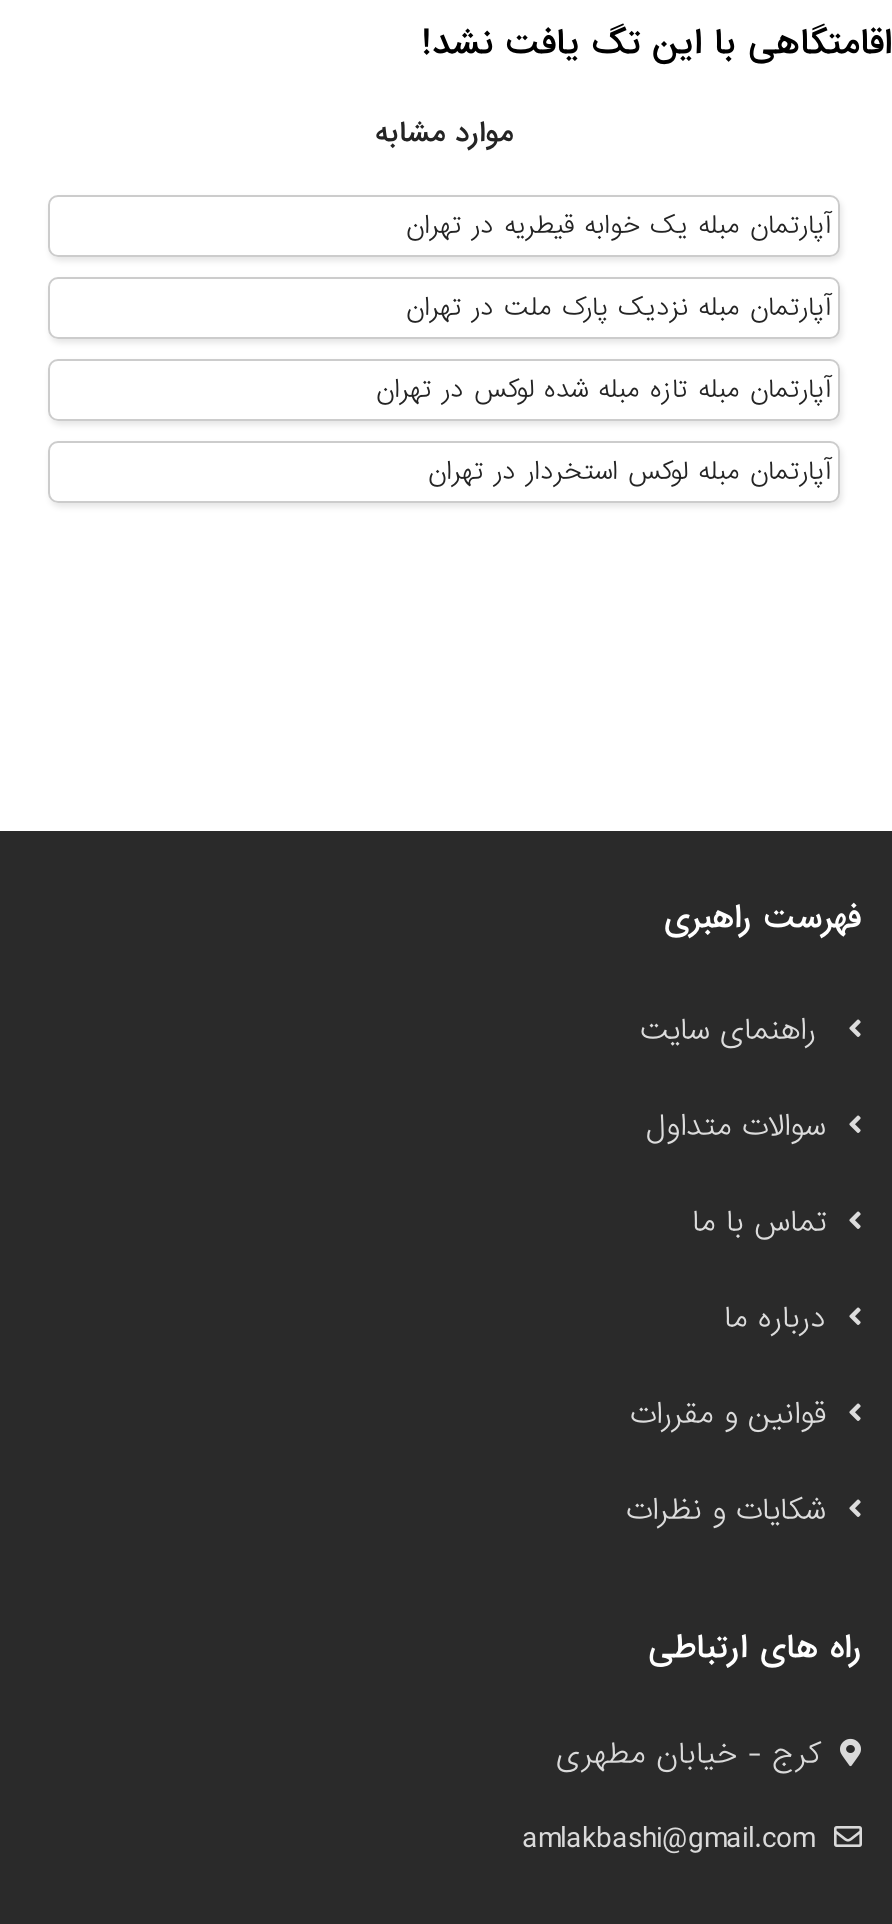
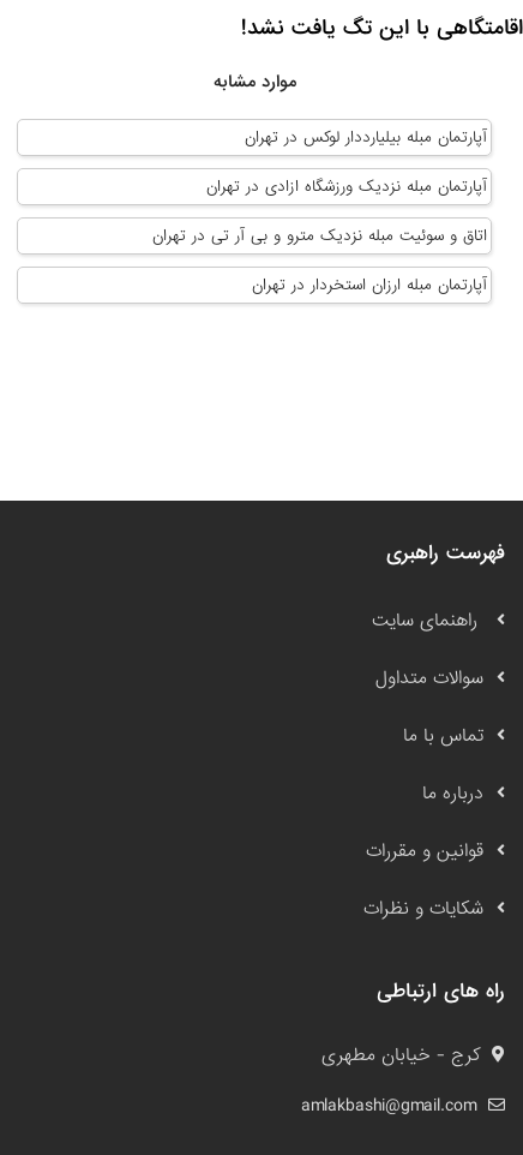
[406,207,832,245] آپارتمان مبله یک خوابه قیطریه در تهران -> [245,126,487,149] آپارتمان مبله بیلیارددار لوکس در تهران
[406,289,832,327] آپارتمان مبله نزدیک پارک ملت در تهران -> [206,175,487,198] آپارتمان مبله نزدیک ورزشگاه ازادی در تهران
[376,371,832,409] آپارتمان مبله تازه مبله شده لوکس در تهران -> [152,225,487,247] اتاق و سوئیت مبله نزدیک مترو و بی آر تی در تهران
[428,453,832,491] آپارتمان مبله لوکس استخردار در تهران -> [252,274,487,297] آپارتمان مبله ارزان استخردار در تهران

